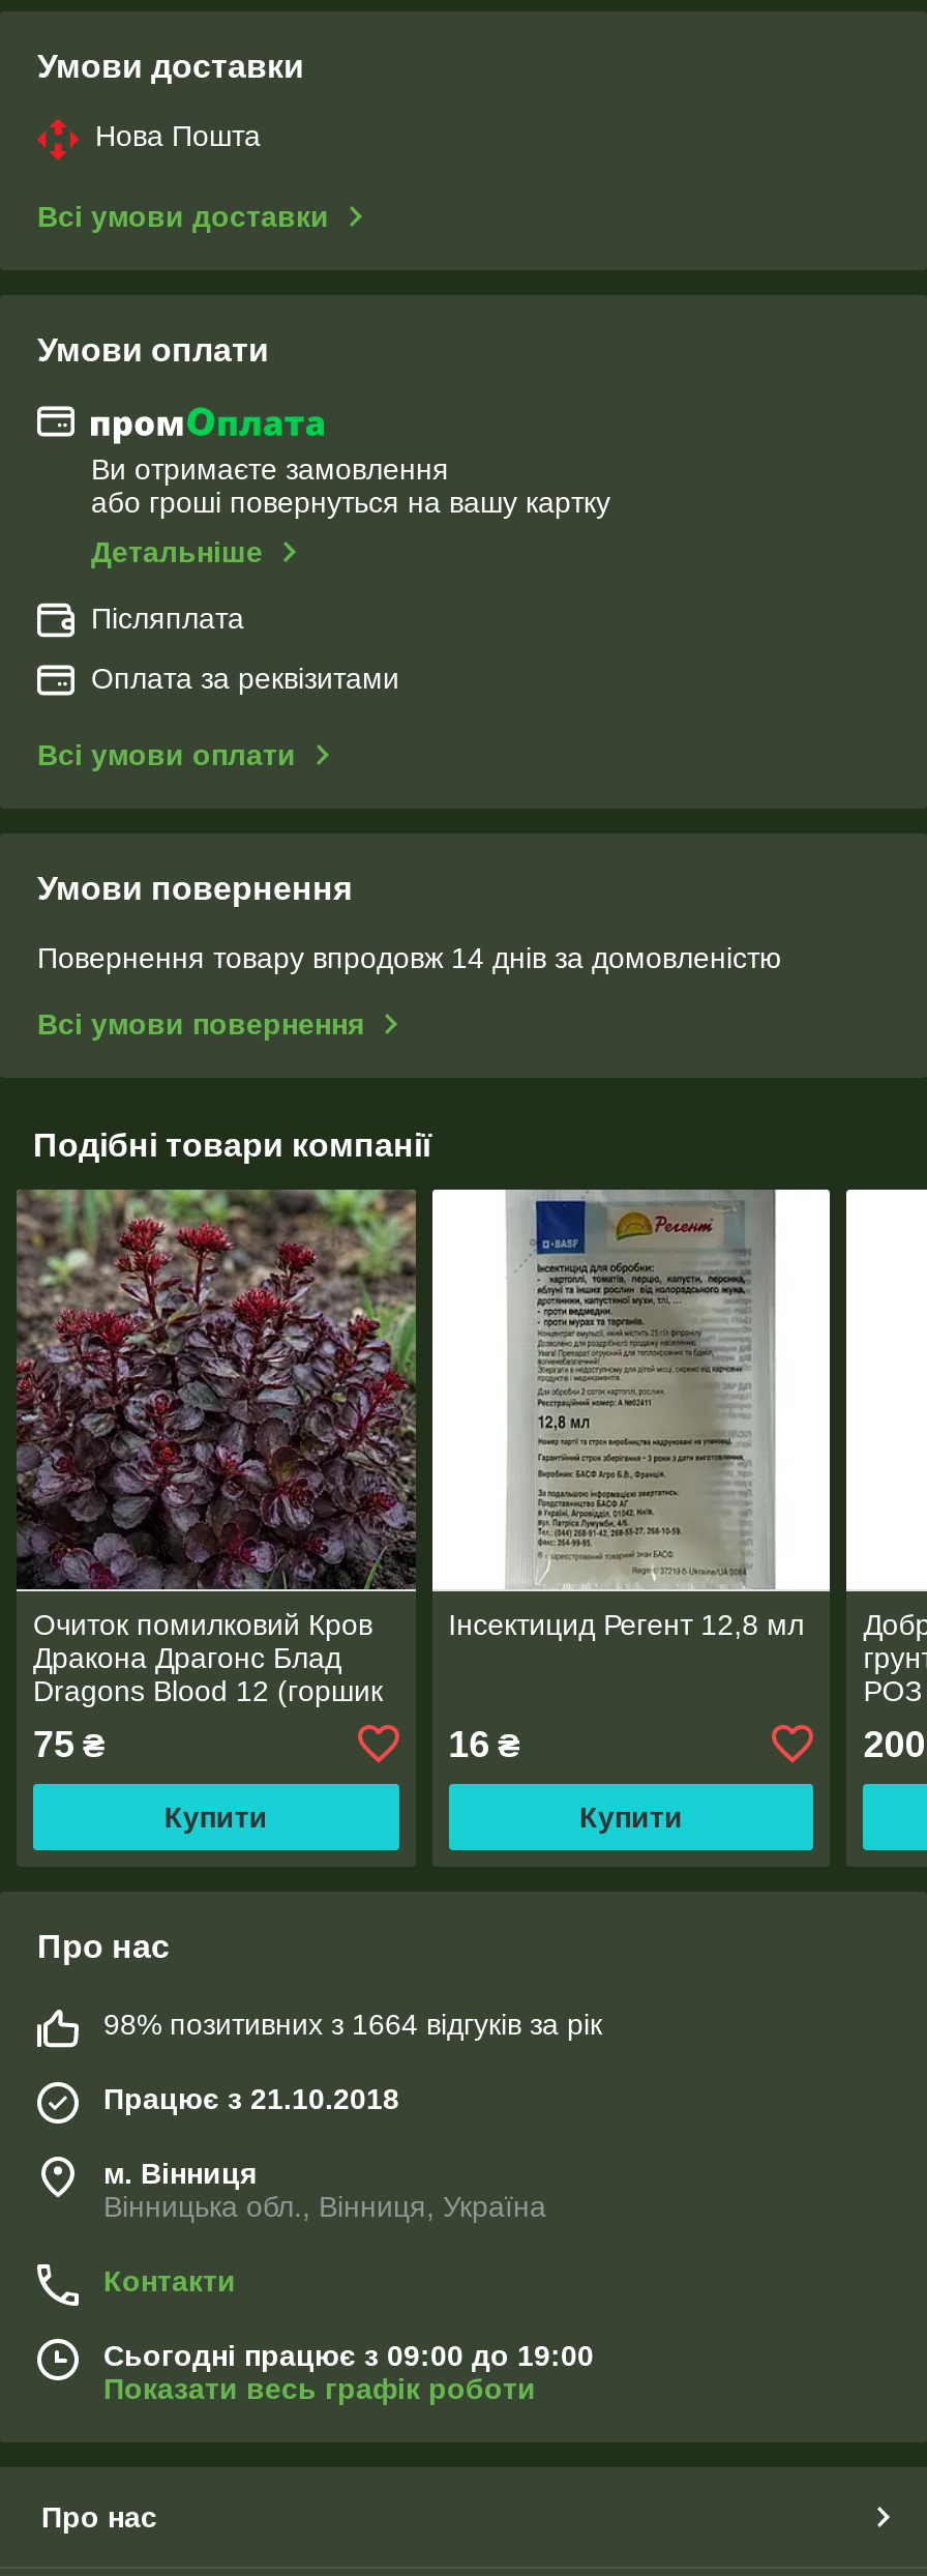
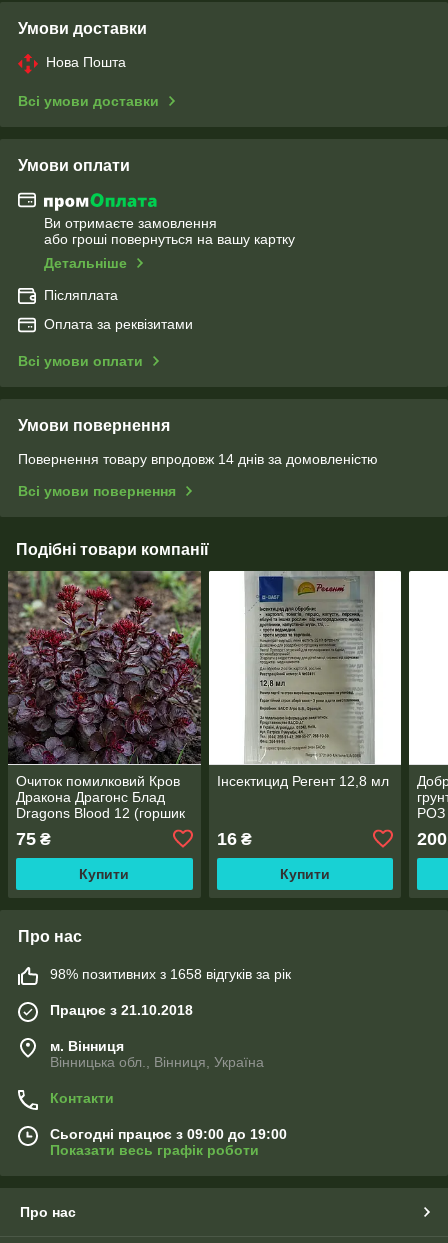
[103,2007,602,2040] 98% позитивних з 1664 відгуків за рік -> [50,966,291,982] 98% позитивних з 1658 відгуків за рік

